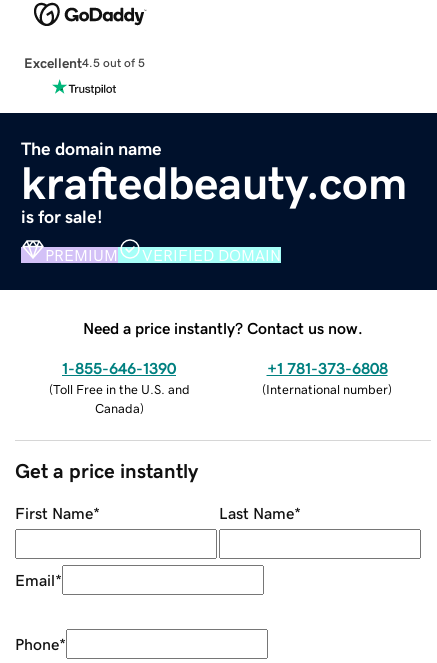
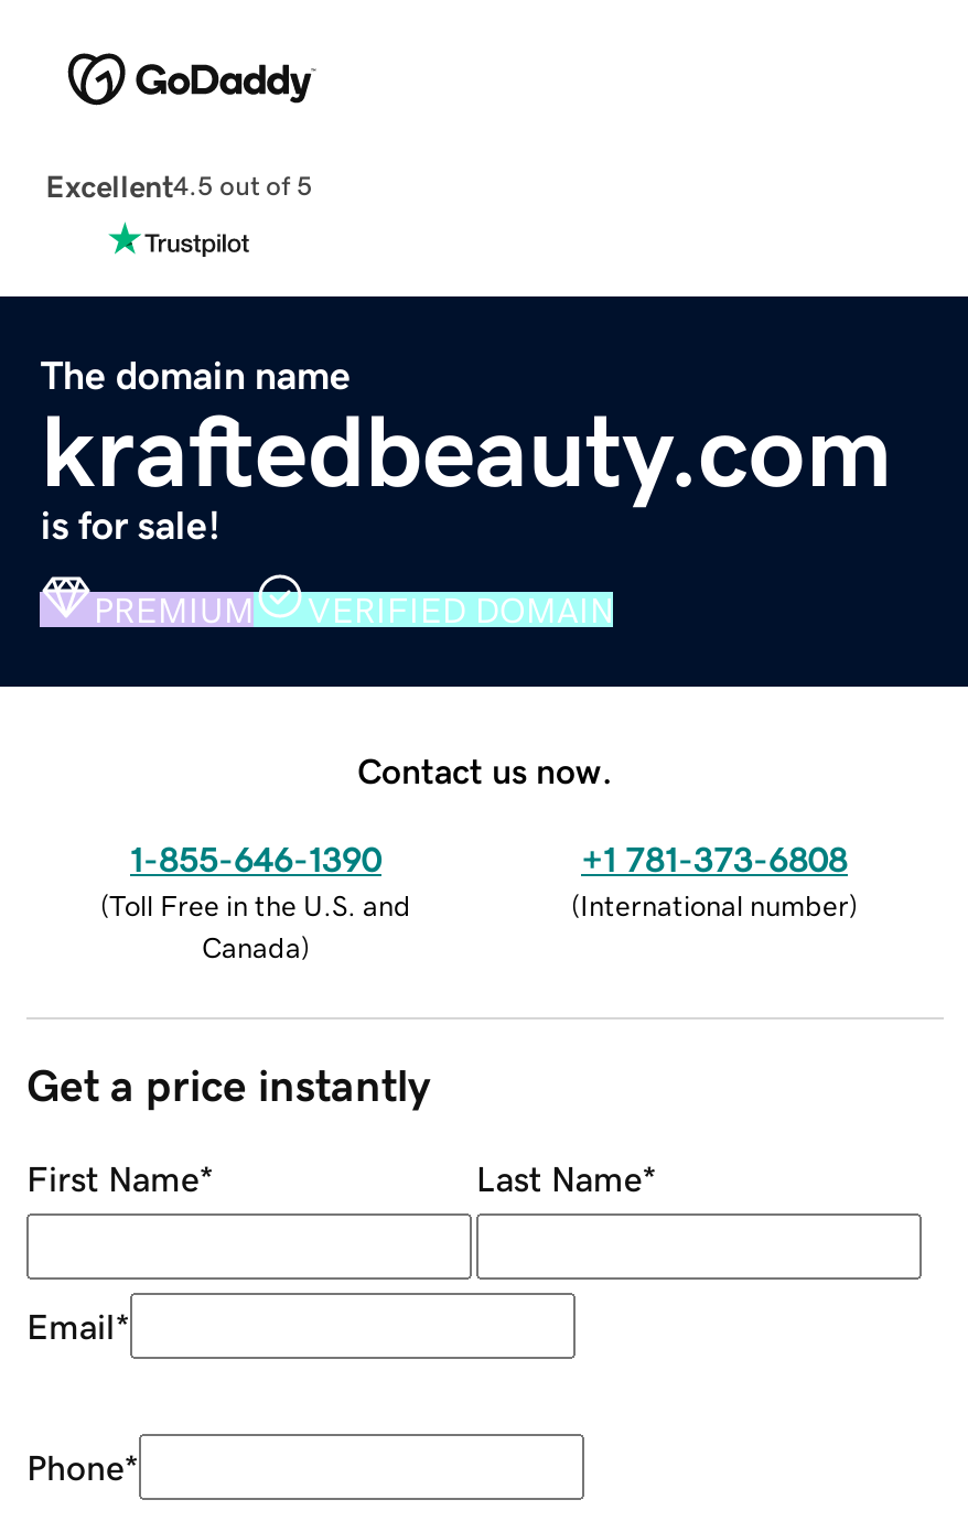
[83,320,363,336] Need a price instantly? Contact us now. -> [357,752,613,787] Contact us now.

